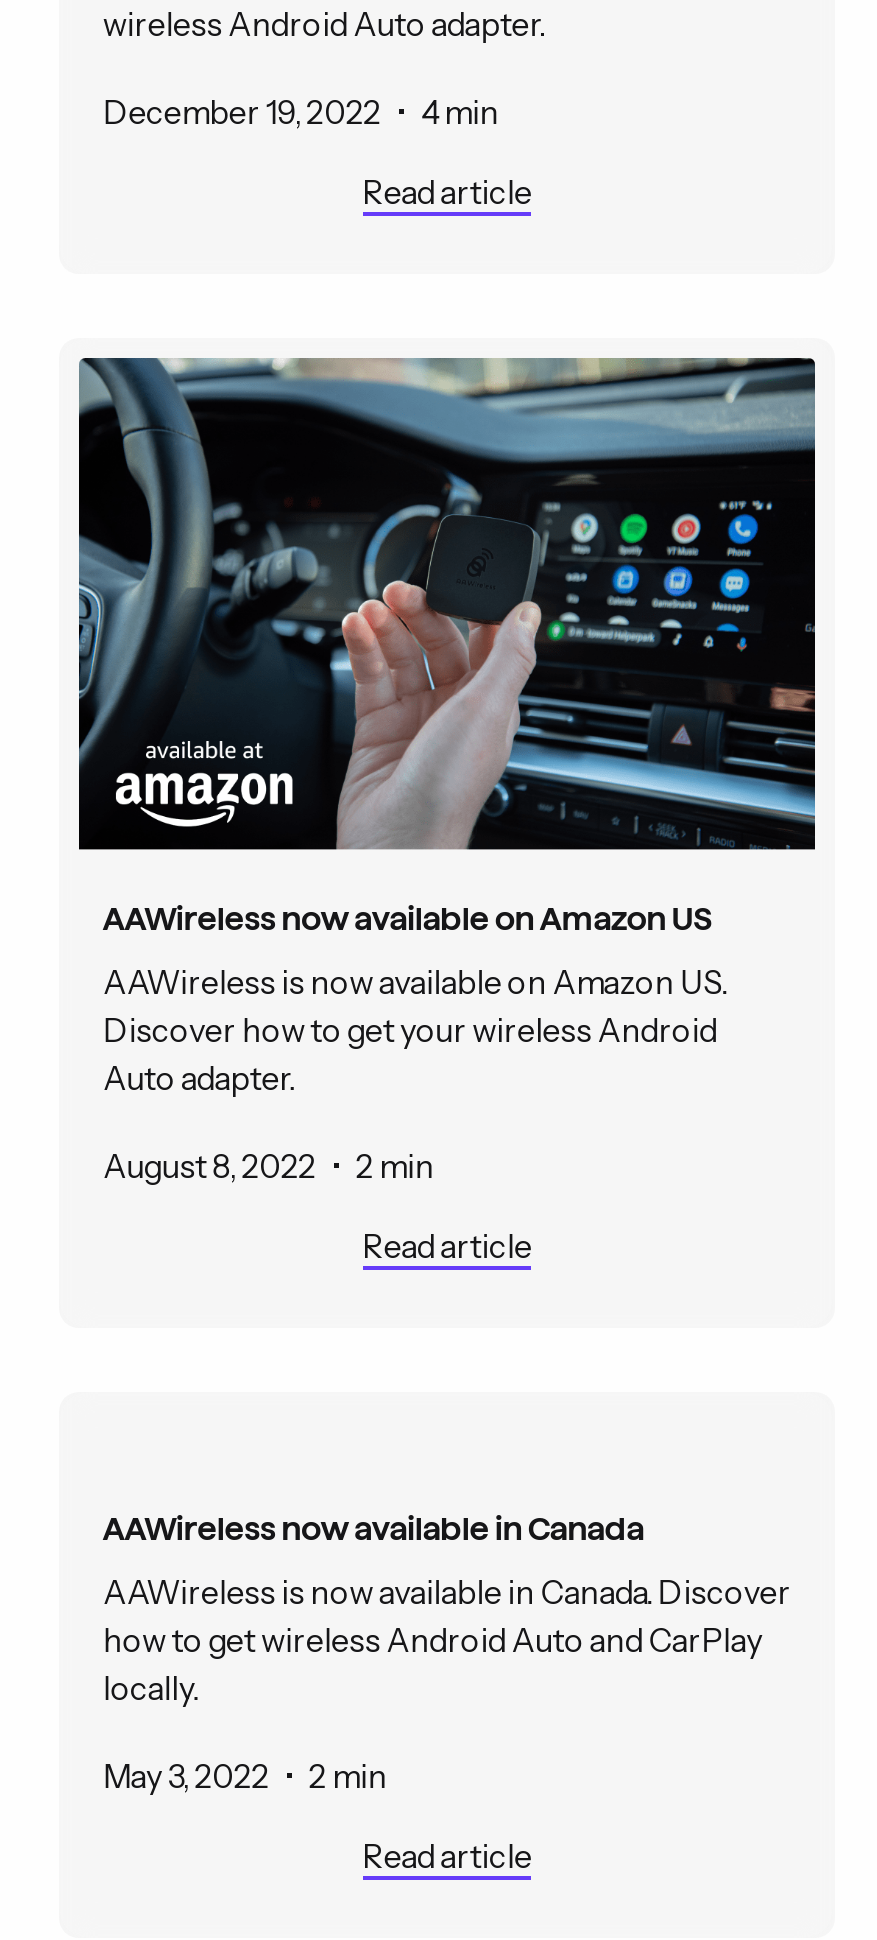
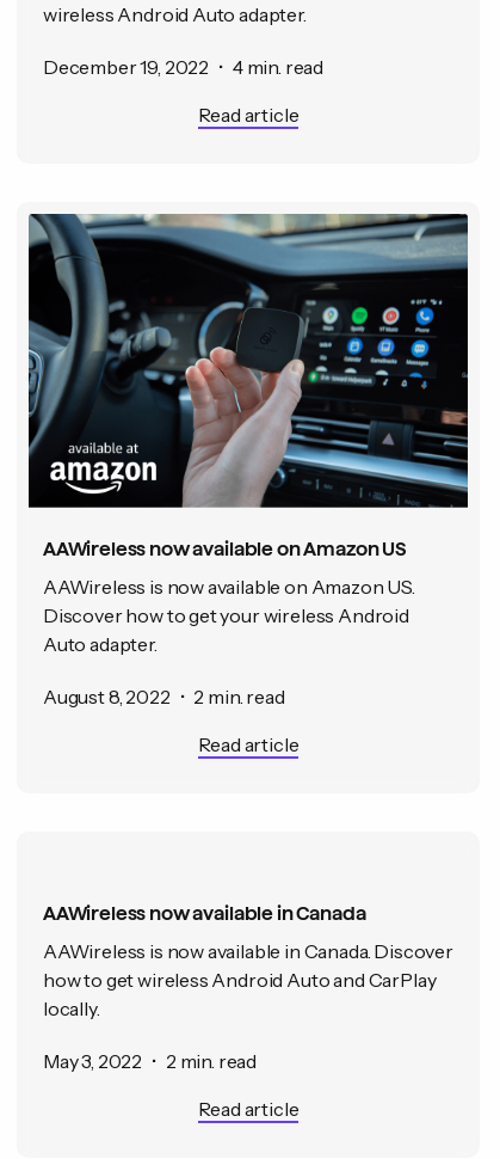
[103,92,499,132] December 19, 2022 • 4 min -> [43,55,323,79] December 19, 2022 • 4 min. read
[103,1146,434,1186] August 8, 2022 • 2 min -> [43,685,285,709] August 8, 2022 • 2 min. read
[103,1756,387,1796] May 3, 2022 • 2 min -> [43,1049,257,1073] May 3, 2022 • 2 min. read

